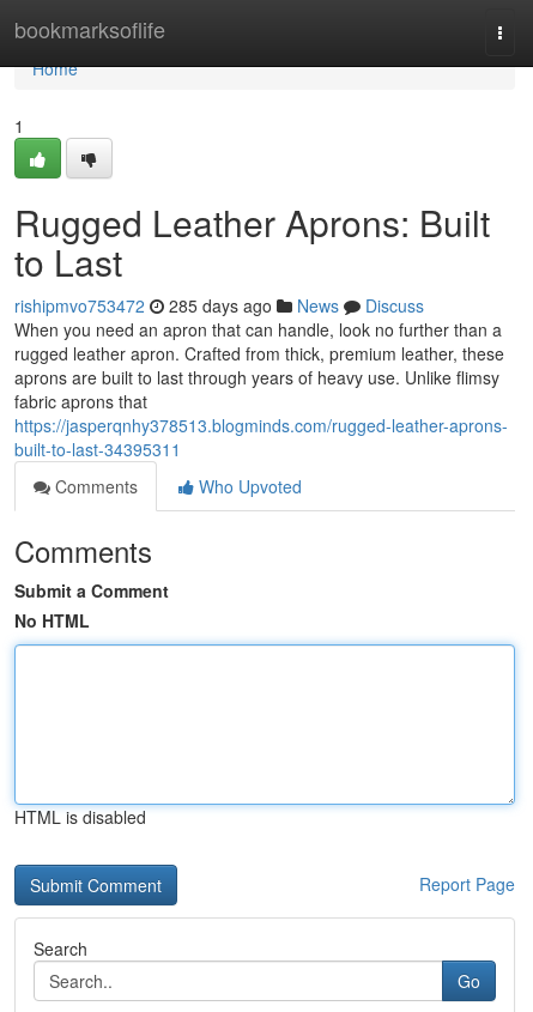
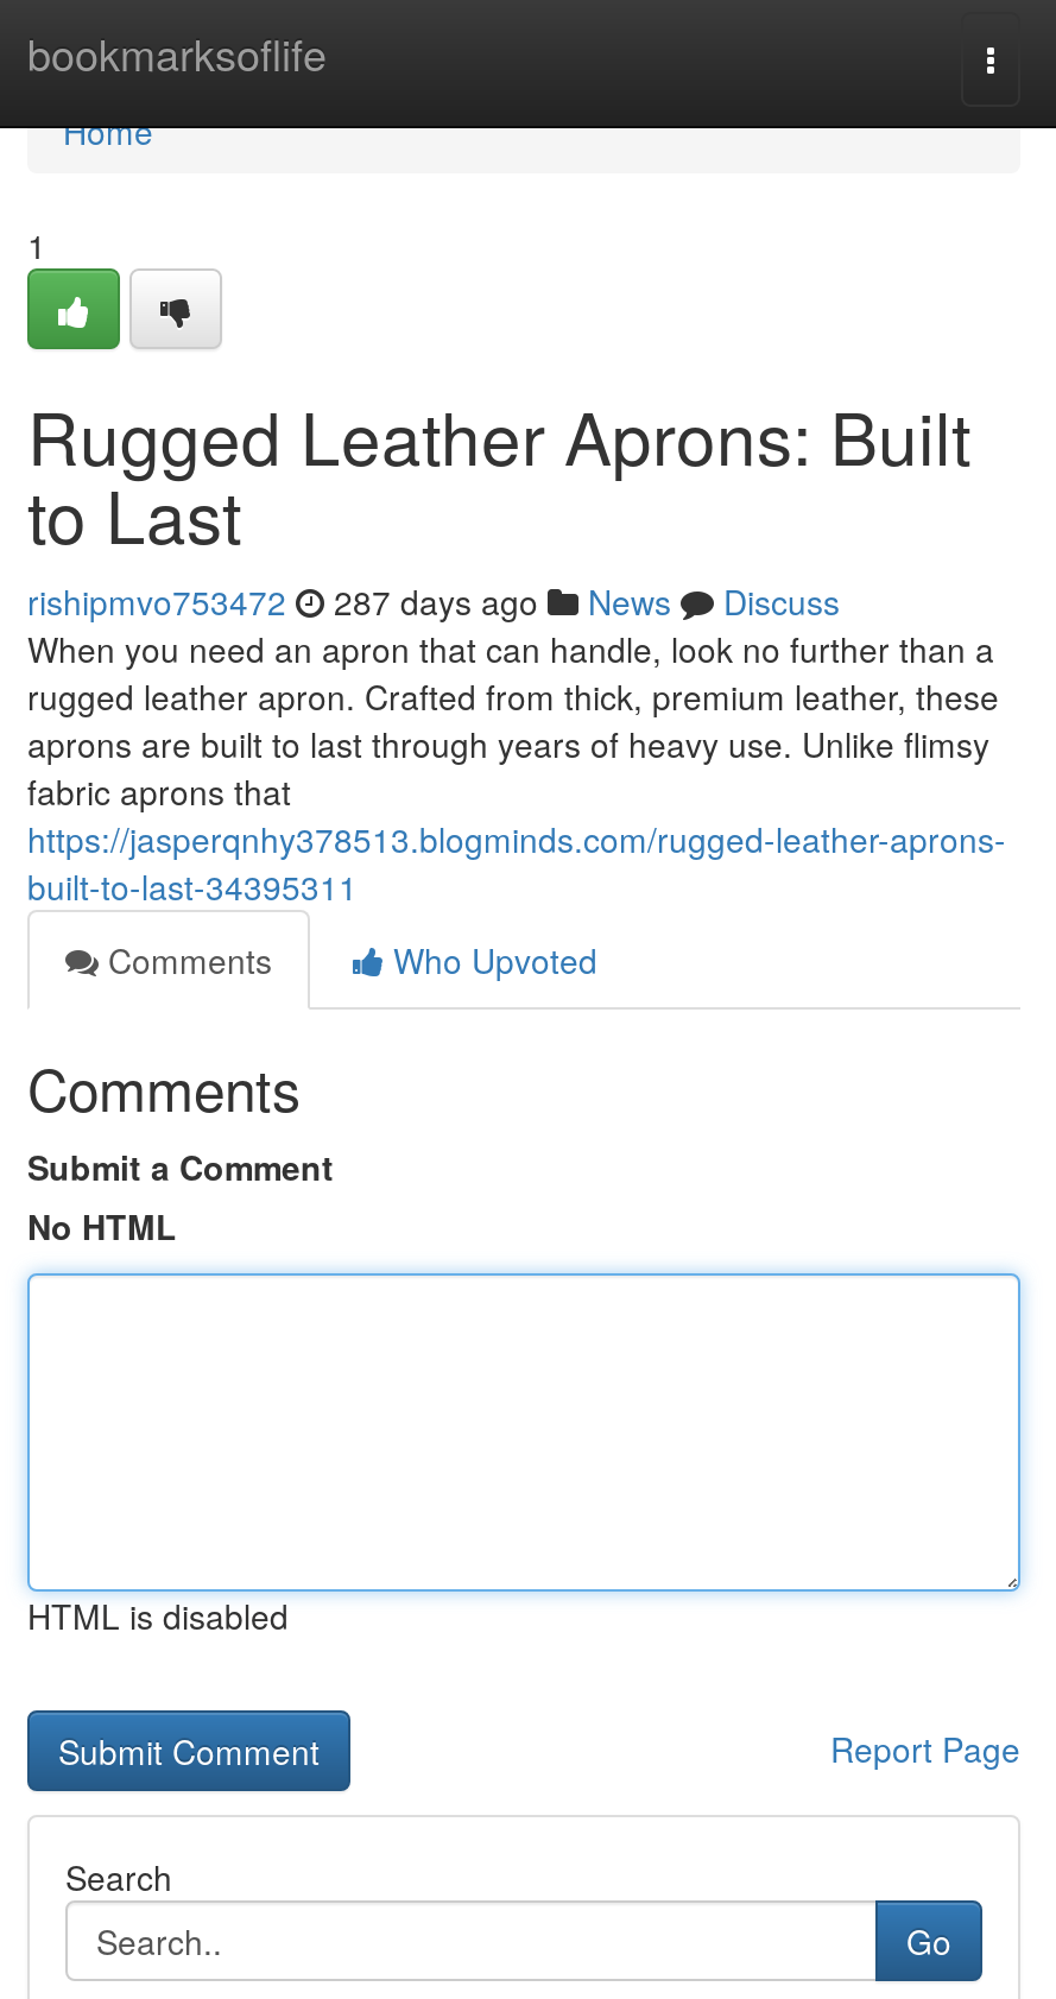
[14,293,424,317] rishipmvo753472 285 days ago News Discuss -> [27,577,840,625] rishipmvo753472 287 days ago News Discuss

